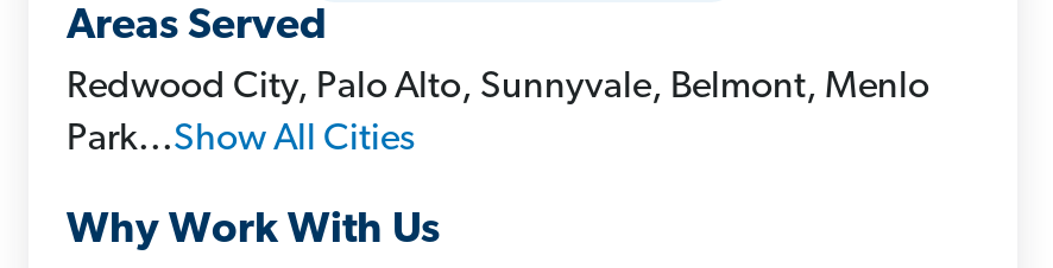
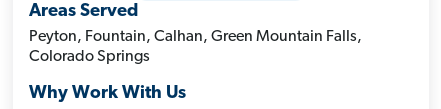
[67,70,929,160] Redwood City, Palo Alto, Sunnyvale, Belmont, Menlo | Park... Show All Cities -> [29,29,362,65] Peyton, Fountain, Calhan, Green Mountain Falls, | Colorado Springs

